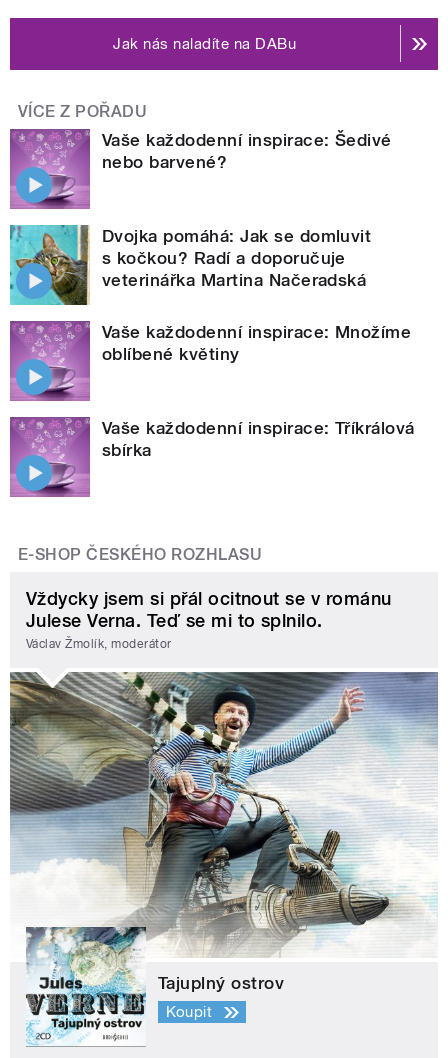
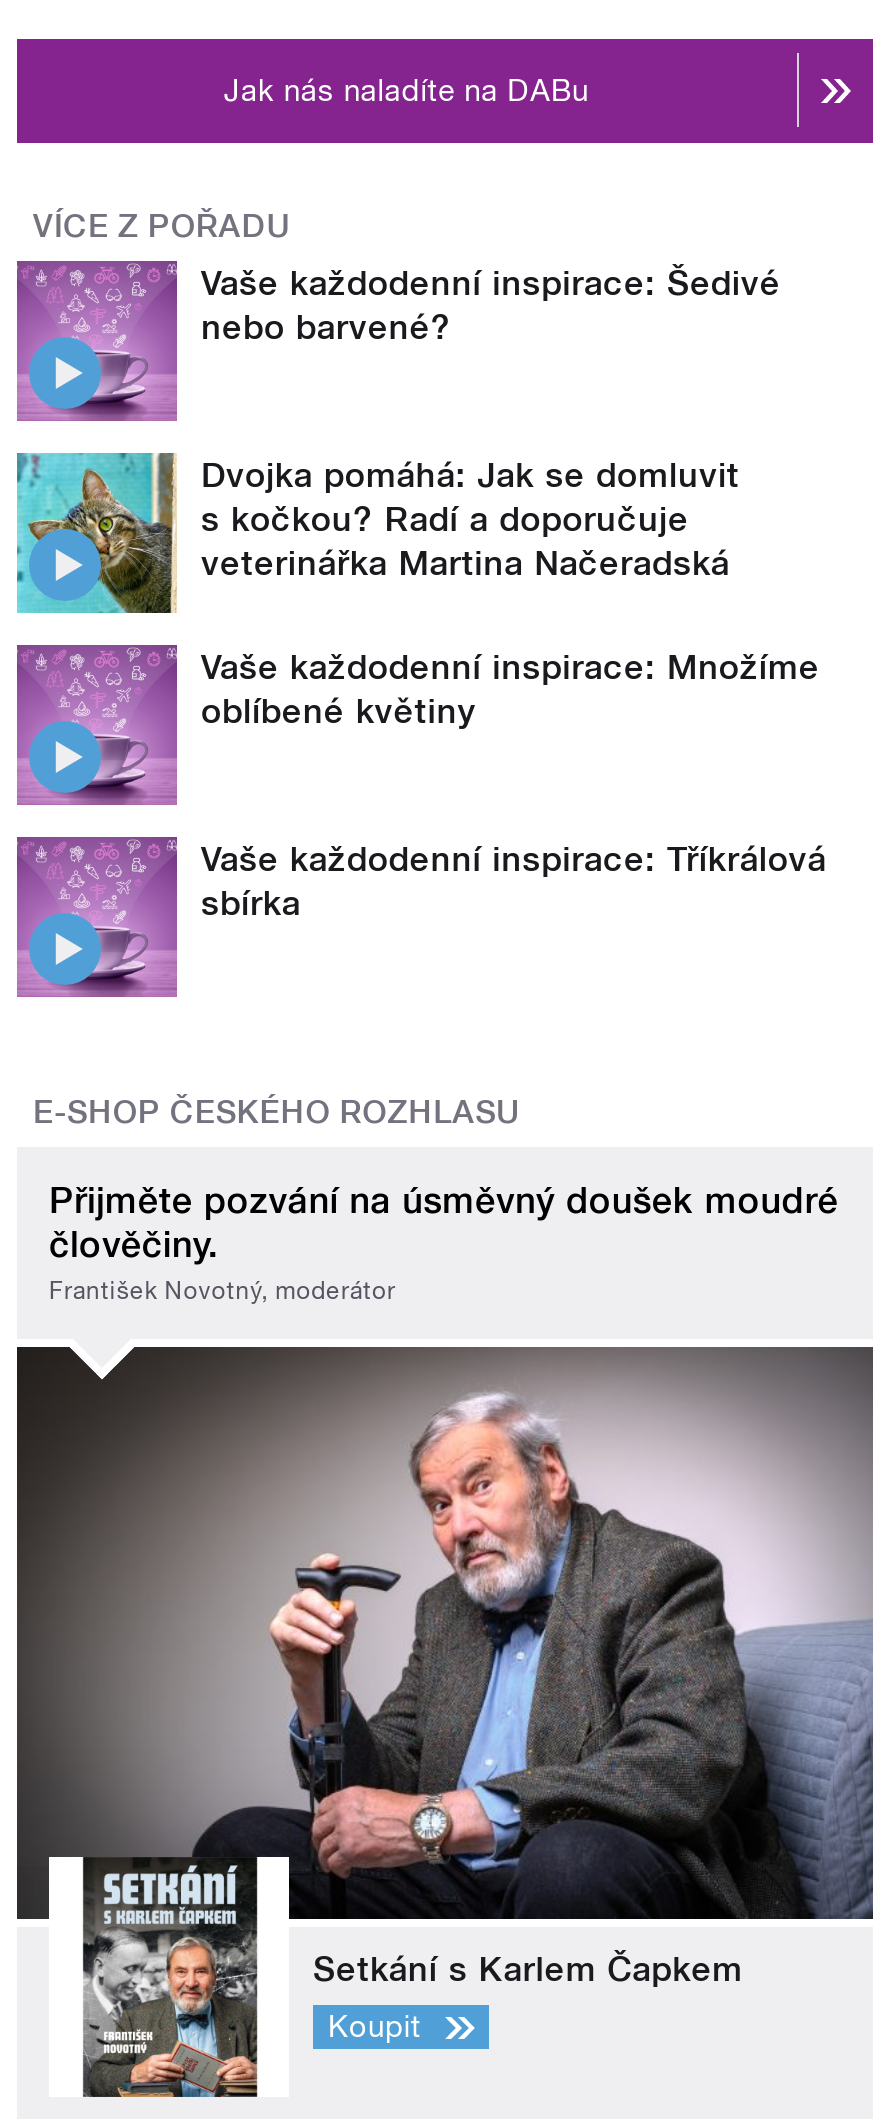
[26,588,392,651] Vždycky jsem si přál ocitnout se v románu | Julese Verna. Teď se mi to splnilo. | Václav Žmolík, moderátor -> [49,1179,838,1306] Přijměte pozvání na úsměvný doušek moudré | člověčiny. | František Novotný, moderátor
[9,671,439,1047] [image] | Tajuplný ostrov -> [15,1345,875,2099] [image] | Setkání s Karlem Čapkem

